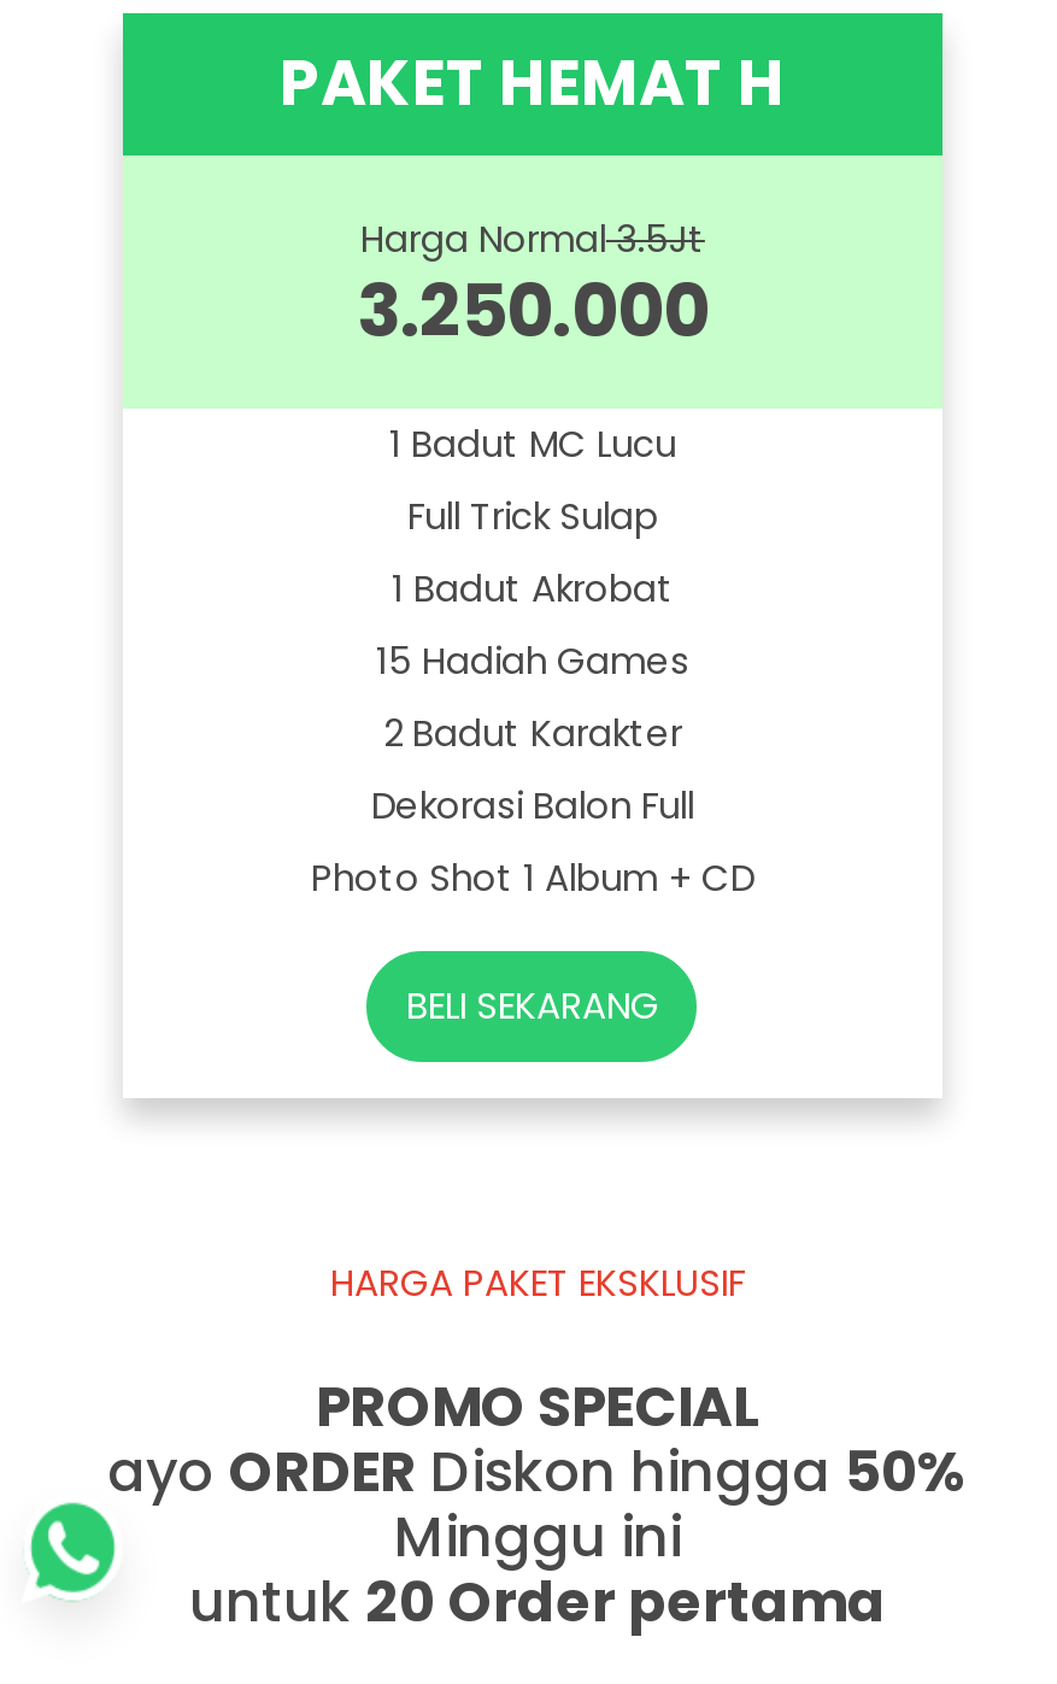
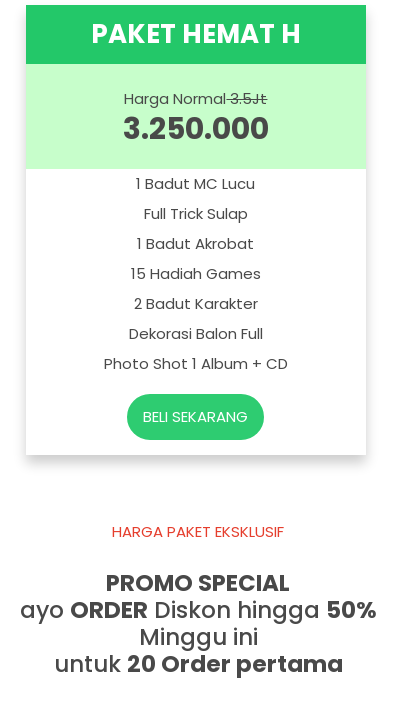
[29,1501,118,1604] [image] -> none

